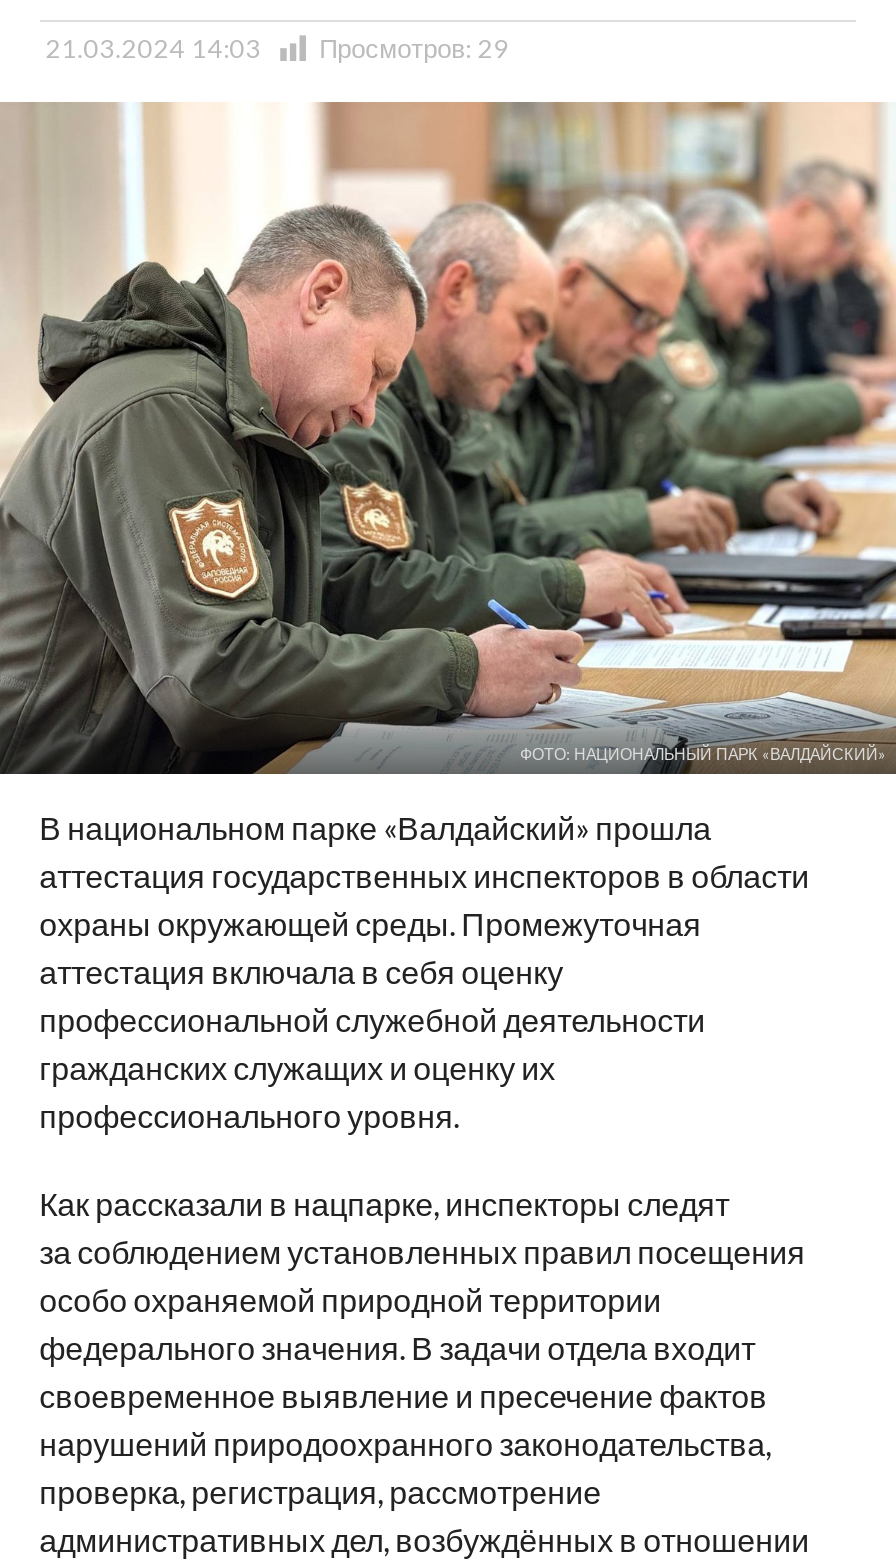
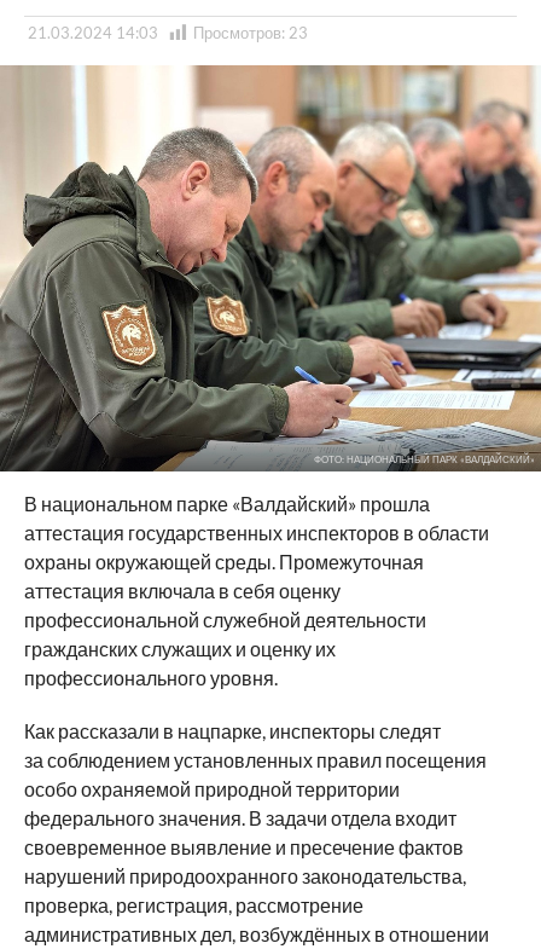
[45,32,509,64] 21.03.2024 14:03 Просмотров: 29 -> [27,23,307,43] 21.03.2024 14:03 Просмотров: 23

